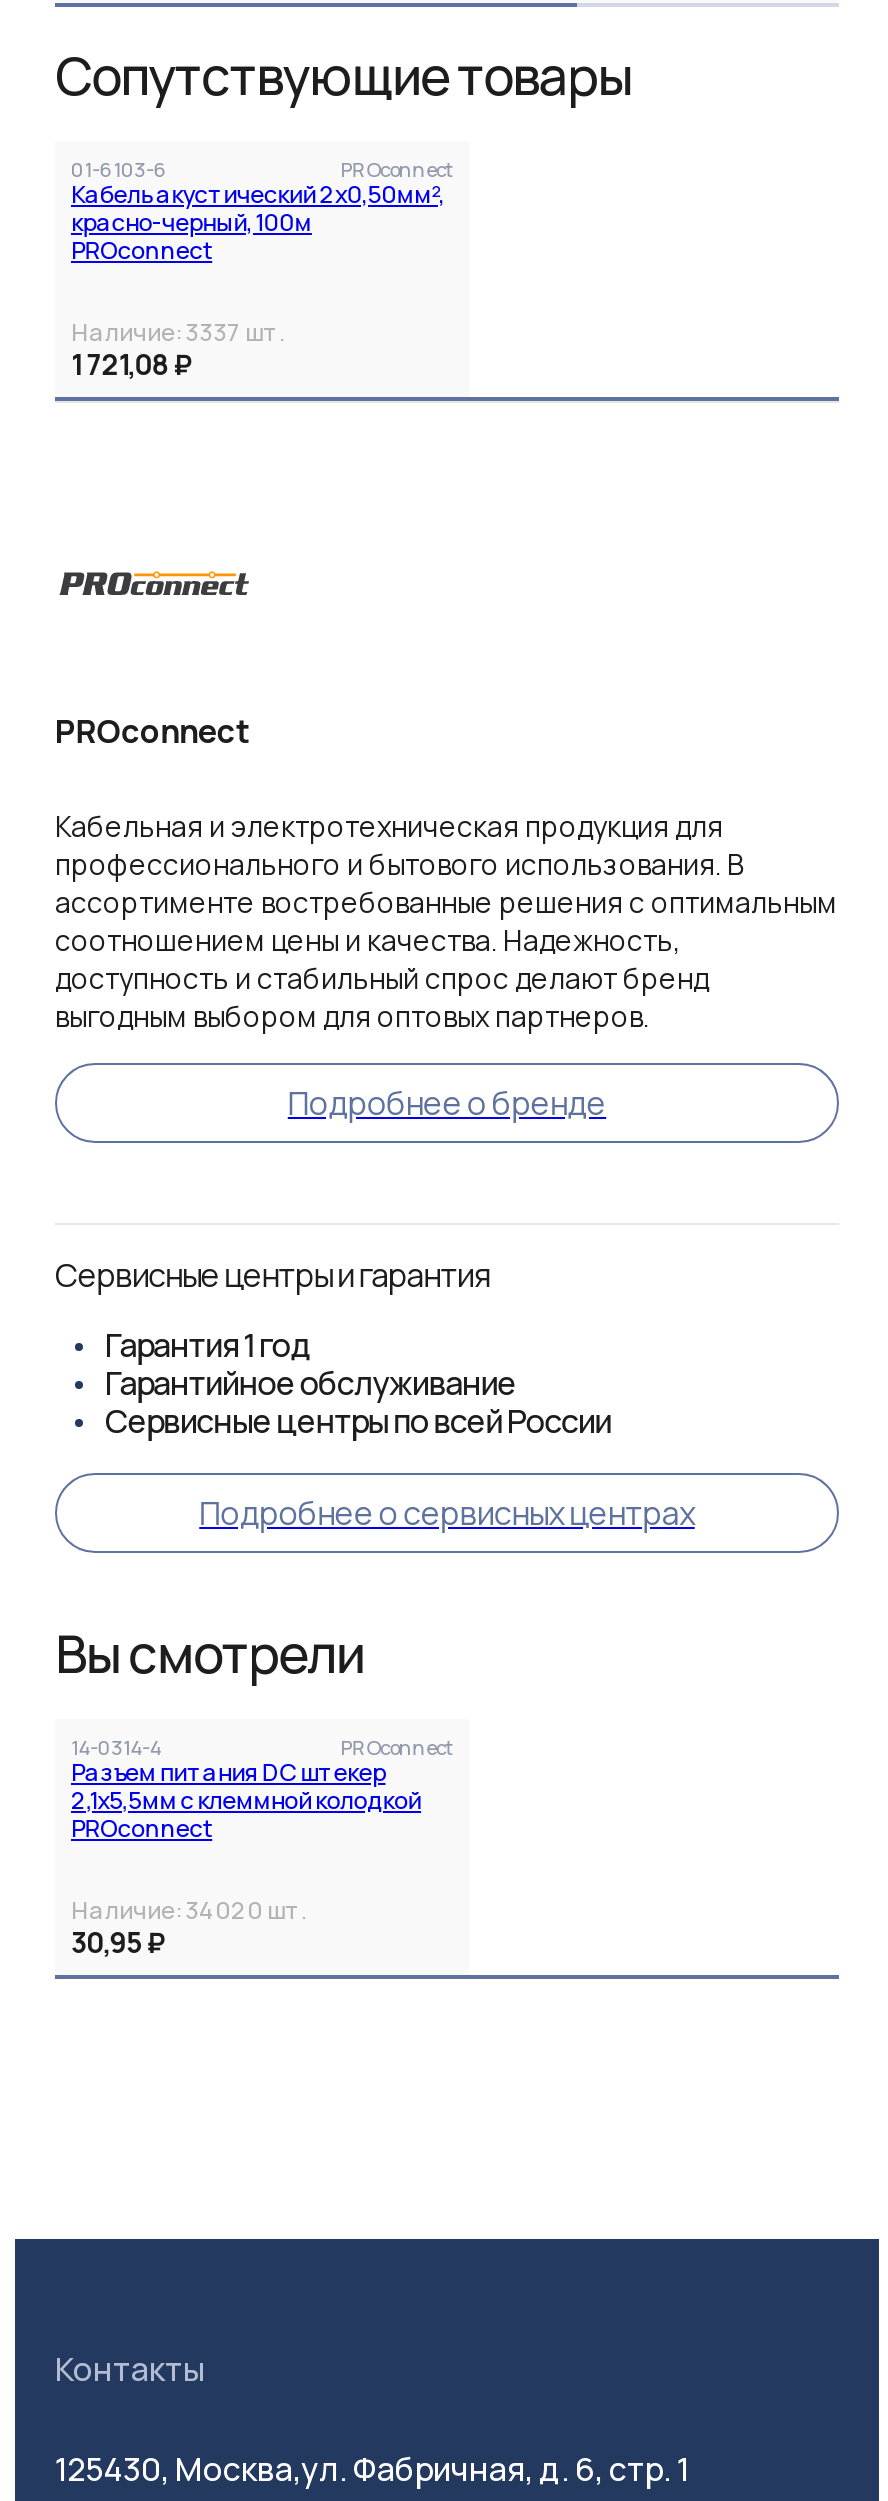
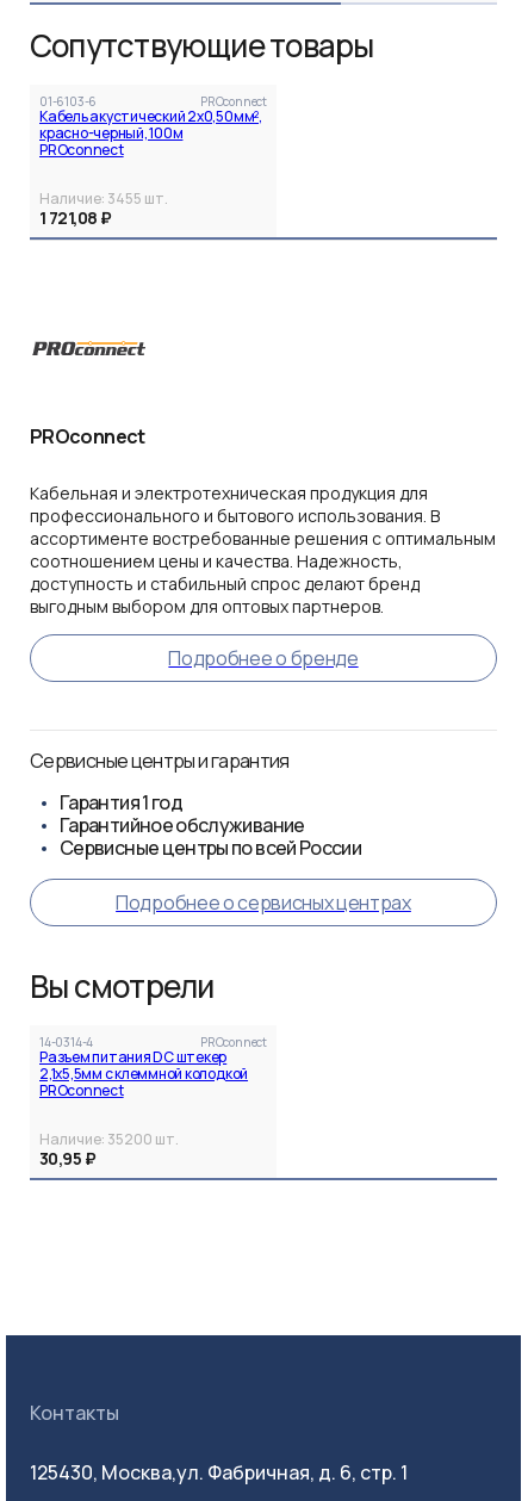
[71,316,285,350] Наличие: 3337 шт. -> [39,189,168,209] Наличие: 3455 шт.
[71,1894,307,1928] Наличие: 34020 шт. -> [39,1130,179,1150] Наличие: 35200 шт.

